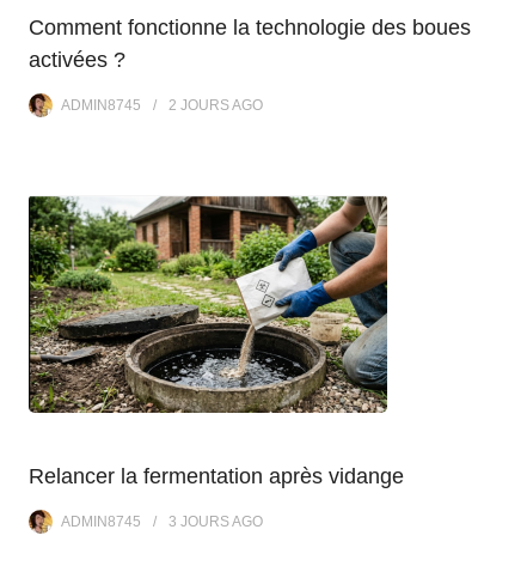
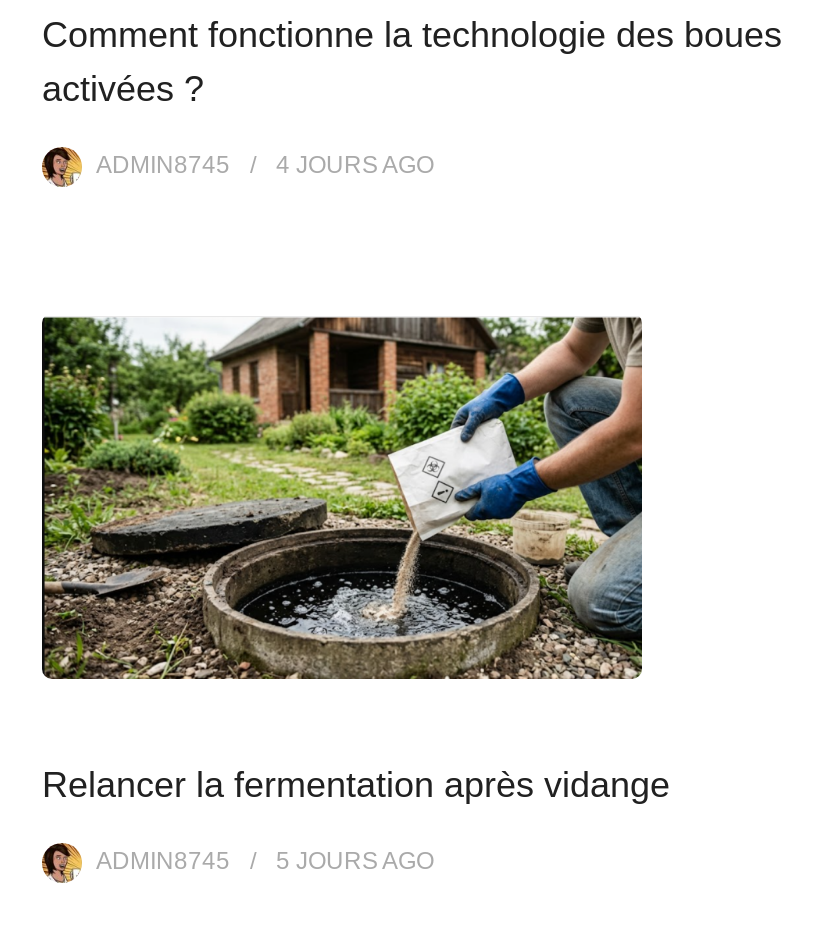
[61,97,263,113] ADMIN8745 2 JOURS AGO -> [96,150,434,178] ADMIN8745 4 JOURS AGO
[61,513,263,530] ADMIN8745 3 JOURS AGO -> [96,847,434,875] ADMIN8745 5 JOURS AGO

